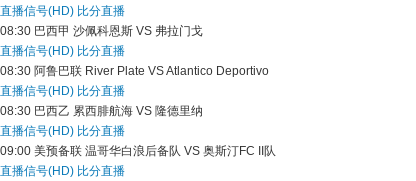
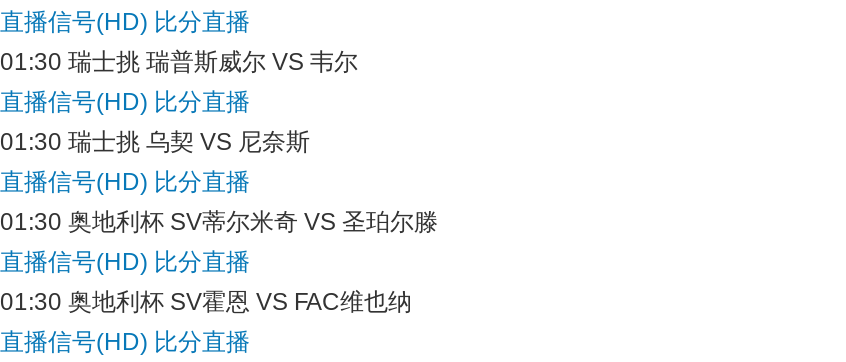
[0,24,203,38] 08:30 巴西甲沙佩科恩斯 VS 弗拉门戈 -> [0,48,358,76] 01:30 瑞士挑瑞普斯威尔 VS 韦尔
[0,64,269,78] 08:30 阿鲁巴联River Plate VS Atlantico Deportivo -> [0,128,310,156] 01:30 瑞士挑乌契 VS 尼奈斯
[0,104,203,118] 08:30 巴西乙累西腓航海 VS 隆德里纳 -> [0,208,438,236] 01:30 奥地利杯SV蒂尔米奇 VS 圣珀尔滕
[0,144,276,158] 09:00 美预备联温哥华白浪后备队 VS 奥斯汀FC II队 -> [0,288,412,316] 01:30 奥地利杯SV霍恩 VS FAC维也纳

